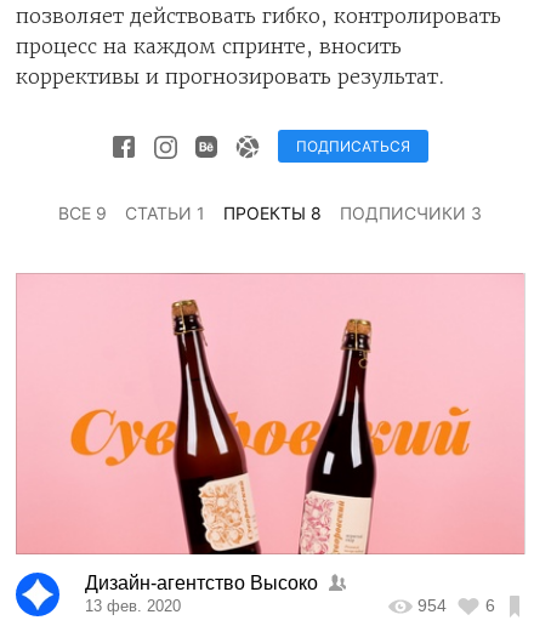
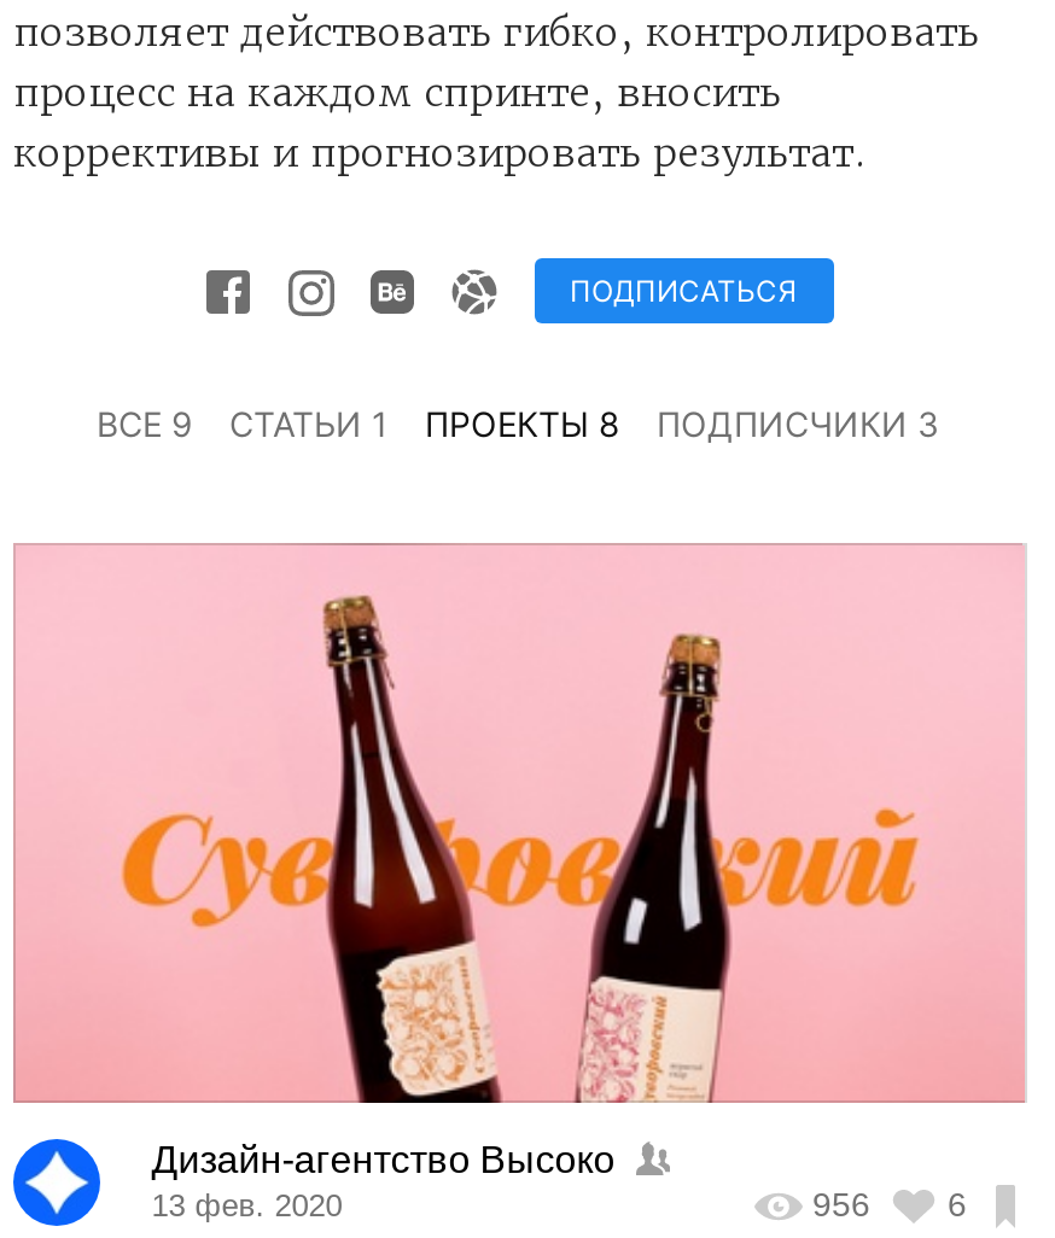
[417,596,495,615] 954 6 -> [812,1185,967,1224] 956 6

